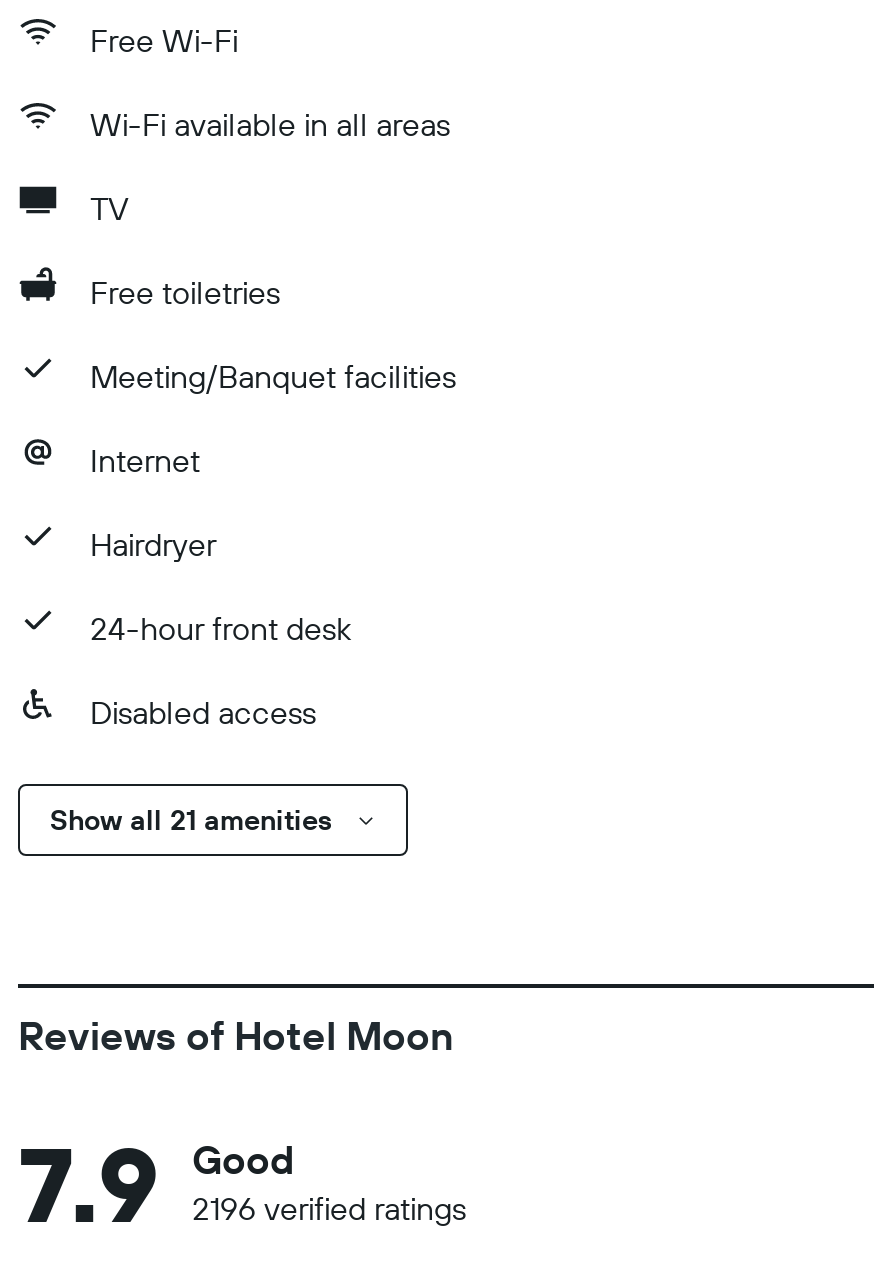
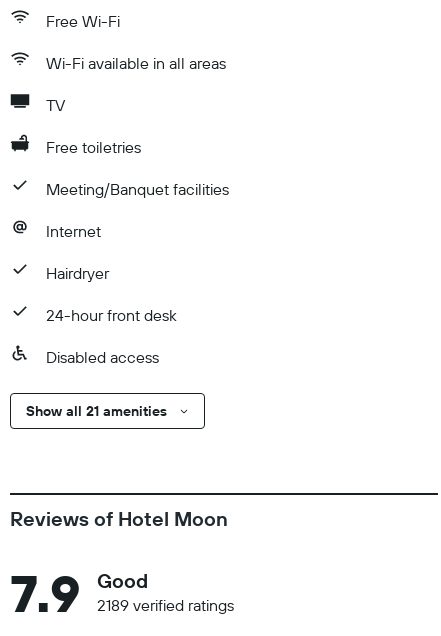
[192,1188,466,1228] 2196 verified ratings -> [97,595,234,615] 2189 verified ratings

